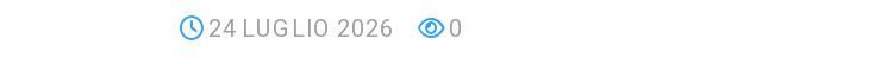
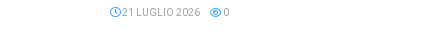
[204,14,463,40] 24 LUGLIO 2026 0 -> [120,6,229,17] 21 LUGLIO 2026 0

